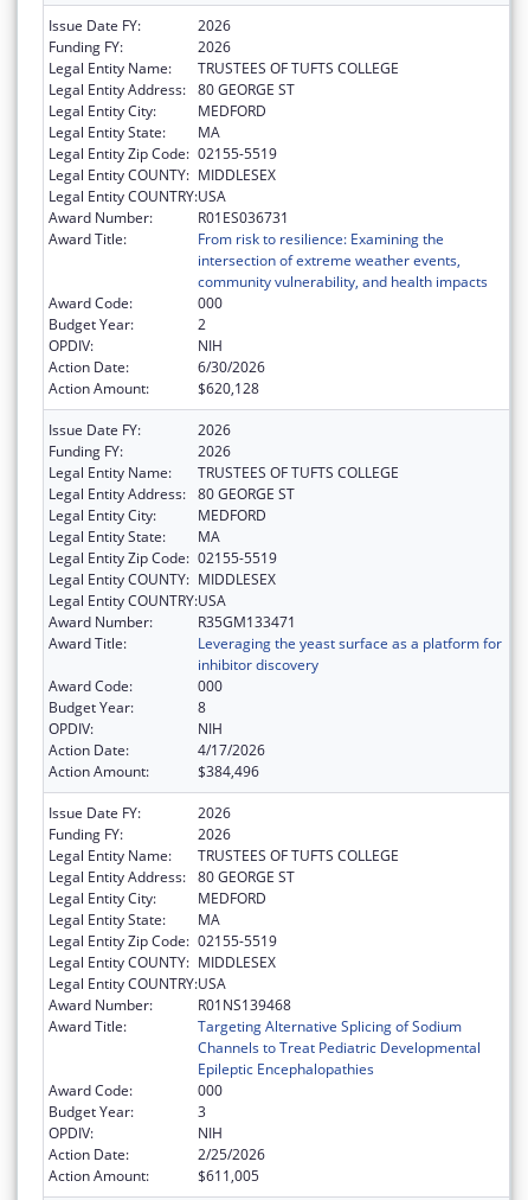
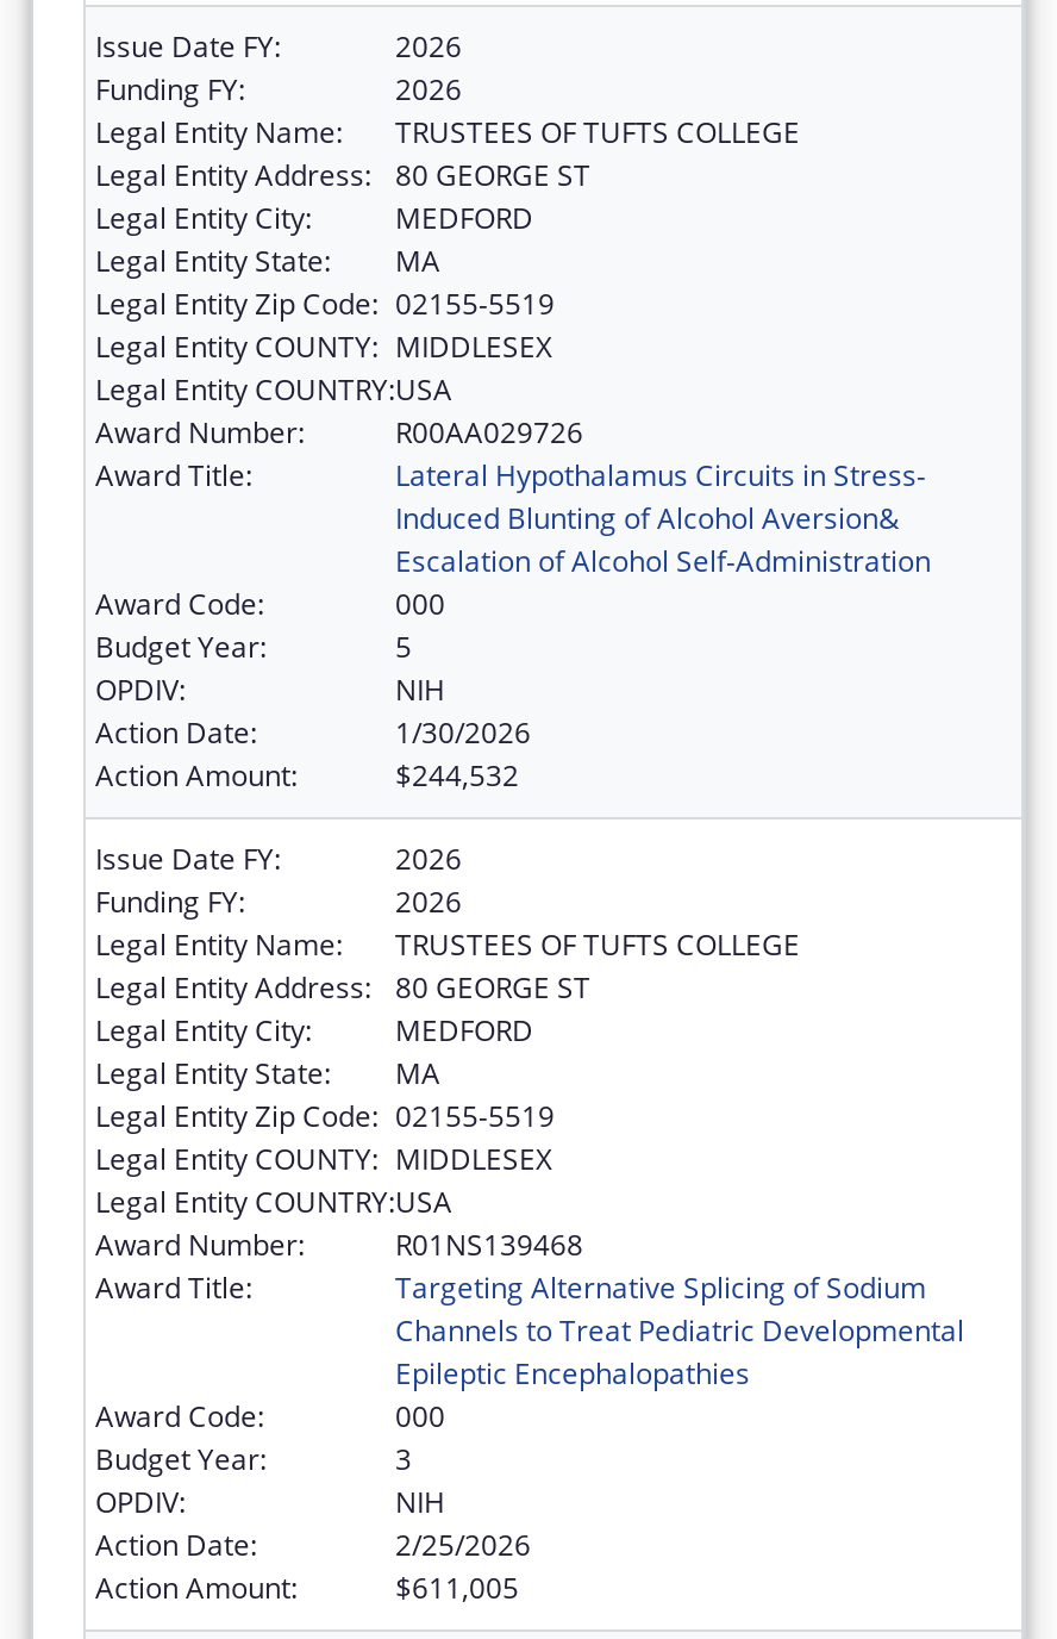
[198,207,289,227] R01ES036731 -> [395,411,583,451] R00AA029726
[198,228,488,291] From risk to resilience: Examining the | intersection of extreme weather events, | community vulnerability, and health impacts -> [395,454,931,580] Lateral Hypothalamus Circuits in Stress- | Induced Blunting of Alcohol Aversion& | Escalation of Alcohol Self-Administration
[198,314,206,334] 2 -> [395,625,412,666] 5
[198,356,265,376] 6/30/2026 -> [395,711,531,752] 1/30/2026
[49,378,502,781] $620,128 | Issue Date FY: | 2026 | Funding FY: | 2026 | Legal Entity Name: | TRUSTEES OF TUFTS COLLEGE | Legal Entity Address: 80 GEORGE ST | Legal Entity City: | MEDFORD | Legal Entity State: | MA | Legal Entity Zip Code: 02155-5519 | Legal Entity COUNTY: MIDDLESEX | Legal Entity COUNTRY:USA | Award Number: | R35GM133471 | Award Title: | Leveraging the yeast surface as a platform for | inhibitor discovery | Award Code: | 000 | Budget Year: | 8 | OPDIV: | NIH | Action Date: | 4/17/2026 | Action Amount: | $384,496 -> [395,754,519,794] $244,532

